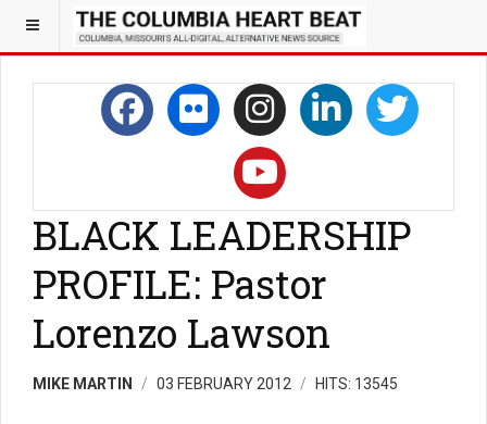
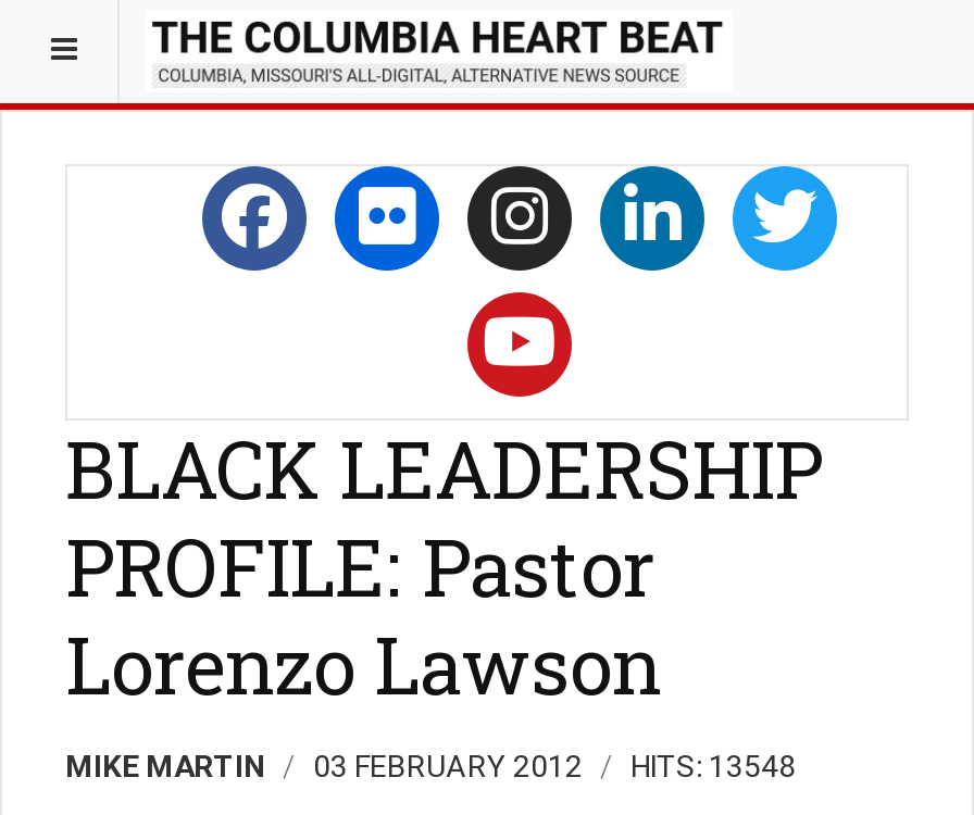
[33,375,398,392] MIKE MARTIN 03 FEBRUARY 2012 HITS: 13545 -> [65,749,796,783] MIKE MARTIN 03 FEBRUARY 2012 HITS: 13548

